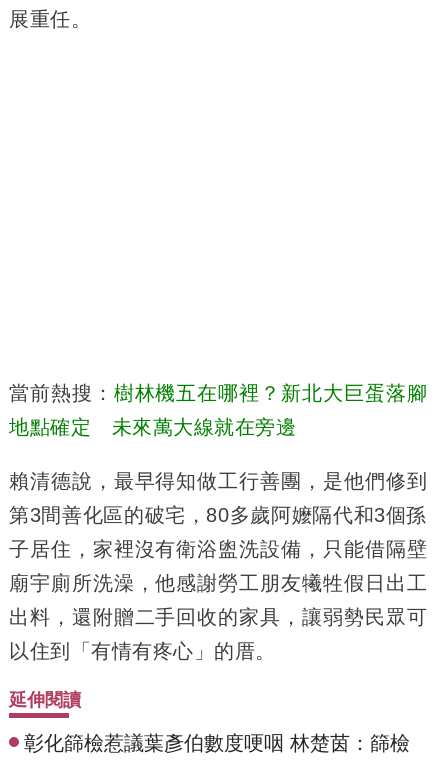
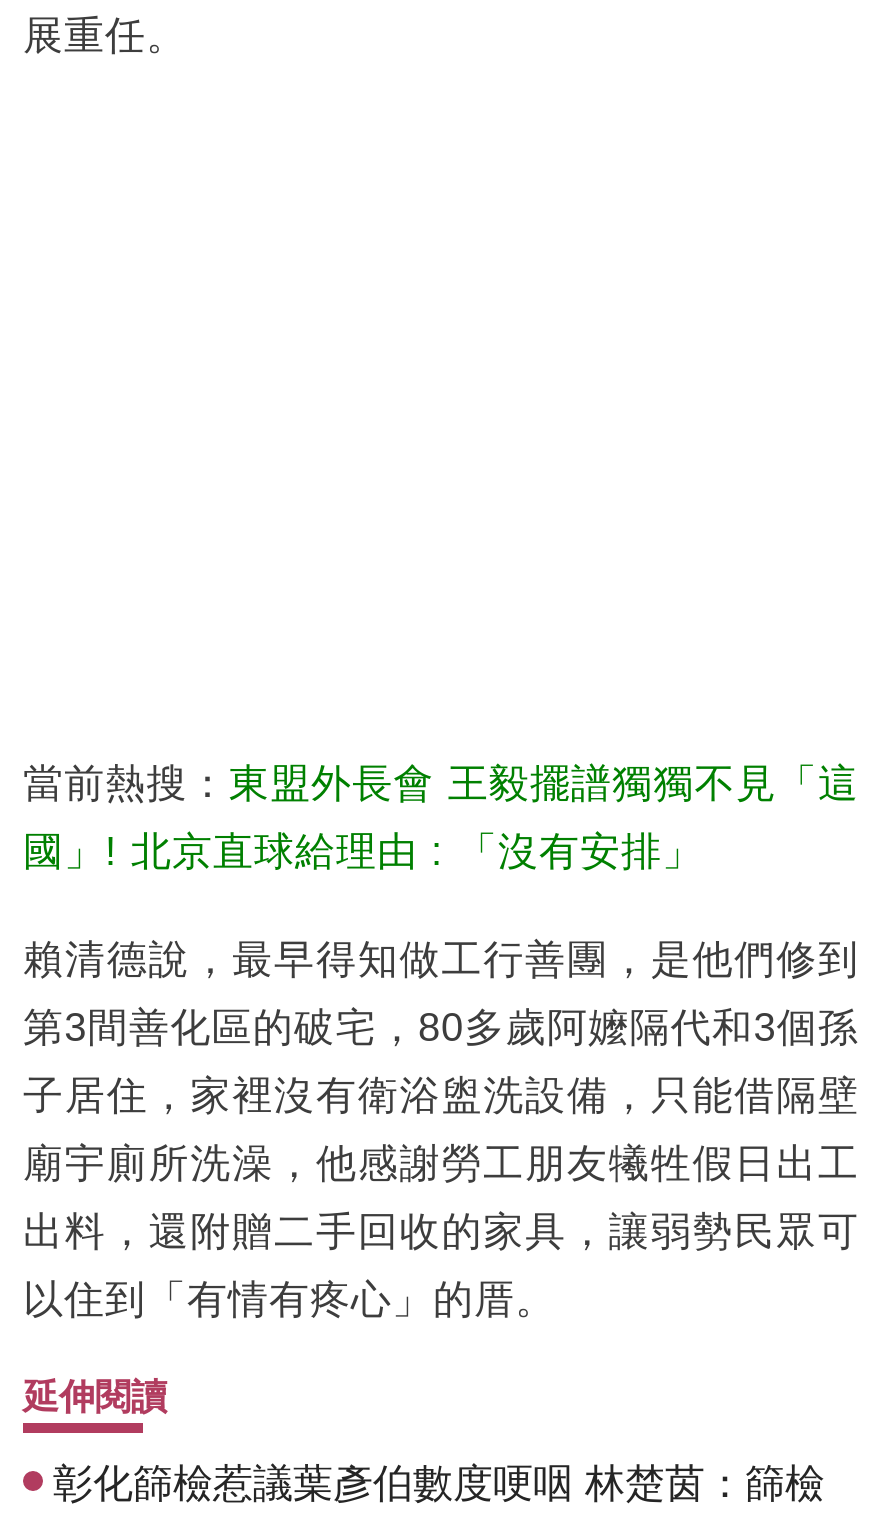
[9,382,427,404] 當前熱搜：樹林機五在哪裡？新北大巨蛋落腳 -> [23,760,859,804] 當前熱搜：東盟外長會 王毅擺譜獨獨不見「這
[9,416,296,438] 地點確定 未來萬大線就在旁邊 -> [23,828,703,872] 國」! 北京直球給理由 : 「沒有安排」

